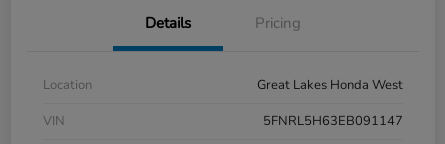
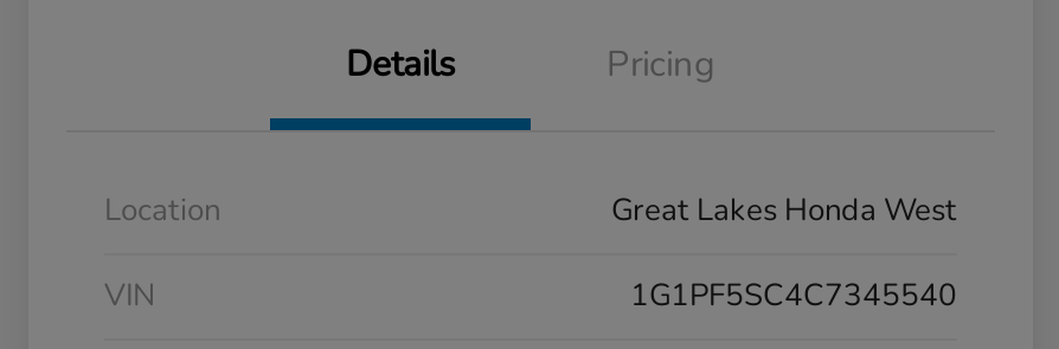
[263,112,403,130] 5FNRL5H63EB091147 -> [630,274,957,317] 1G1PF5SC4C7345540

